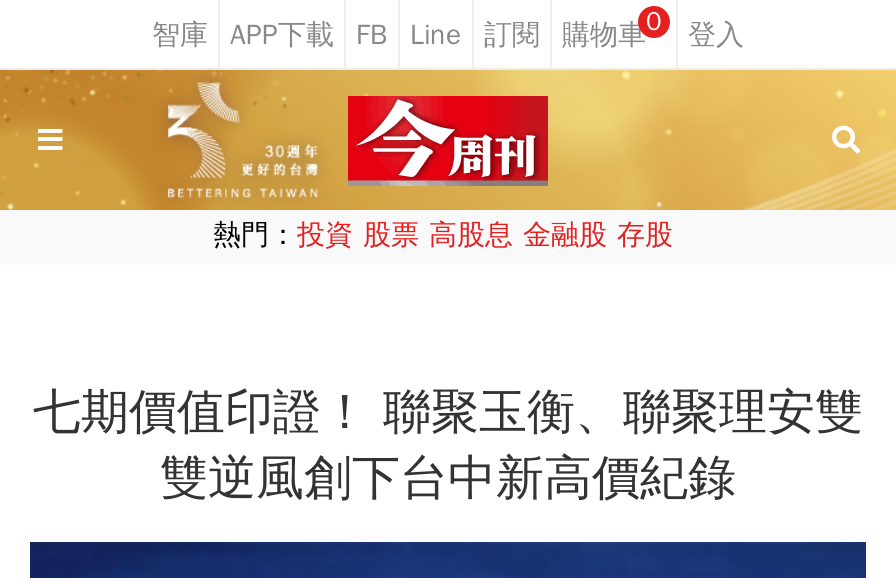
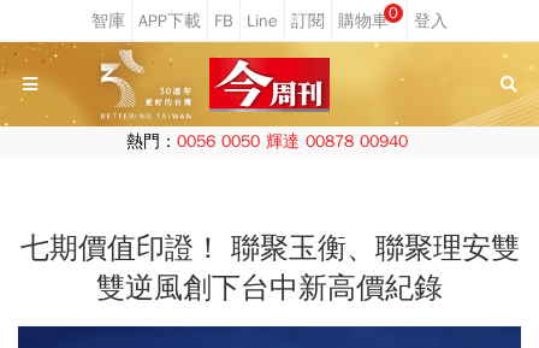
[213,218,673,252] 熱門：投資 股票 高股息 金融股 存股 -> [126,131,407,152] 熱門：0056 0050 輝達 00878 00940

